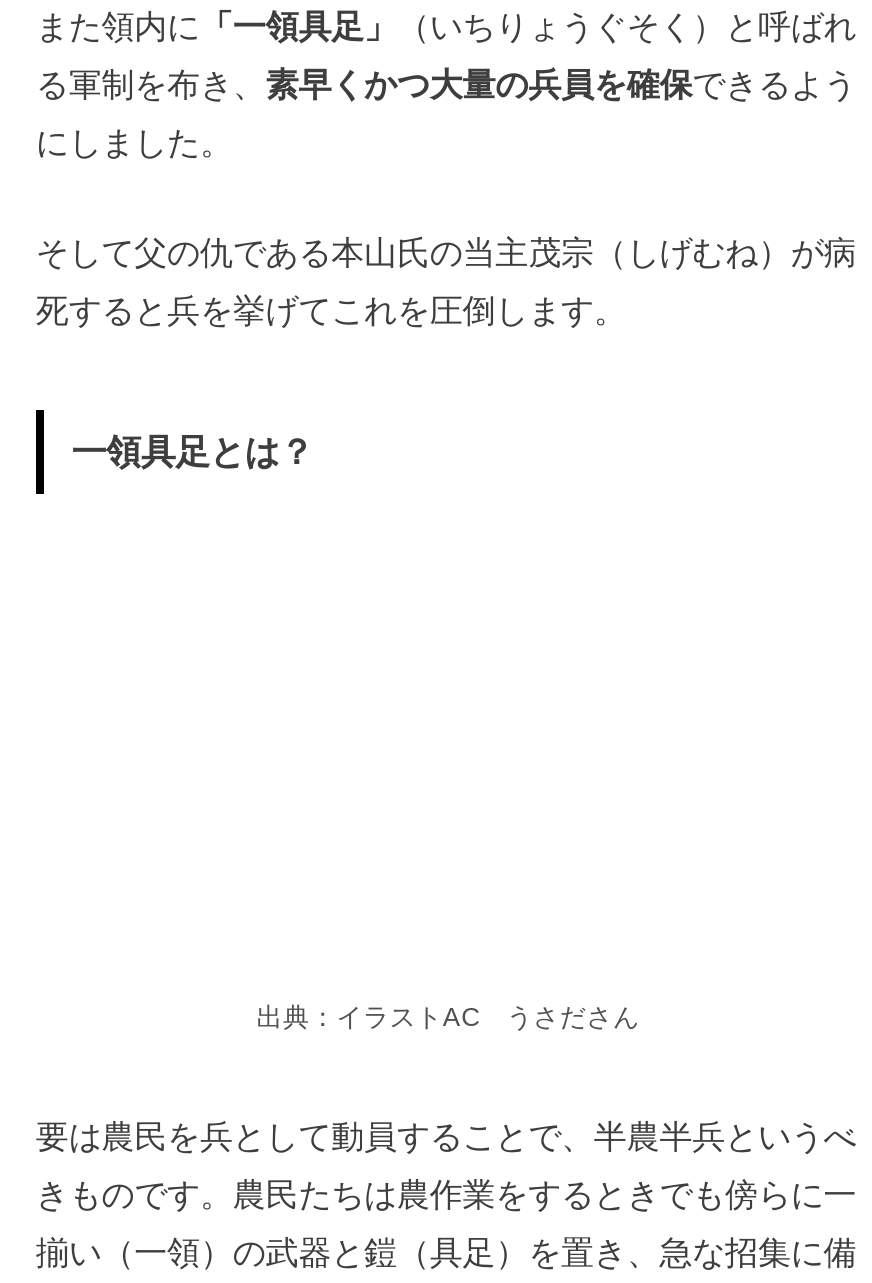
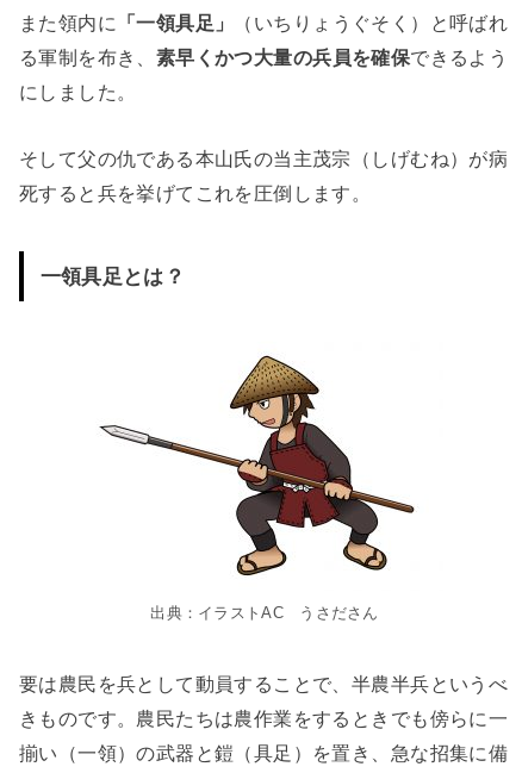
none -> [99,355,416,576] [image]

